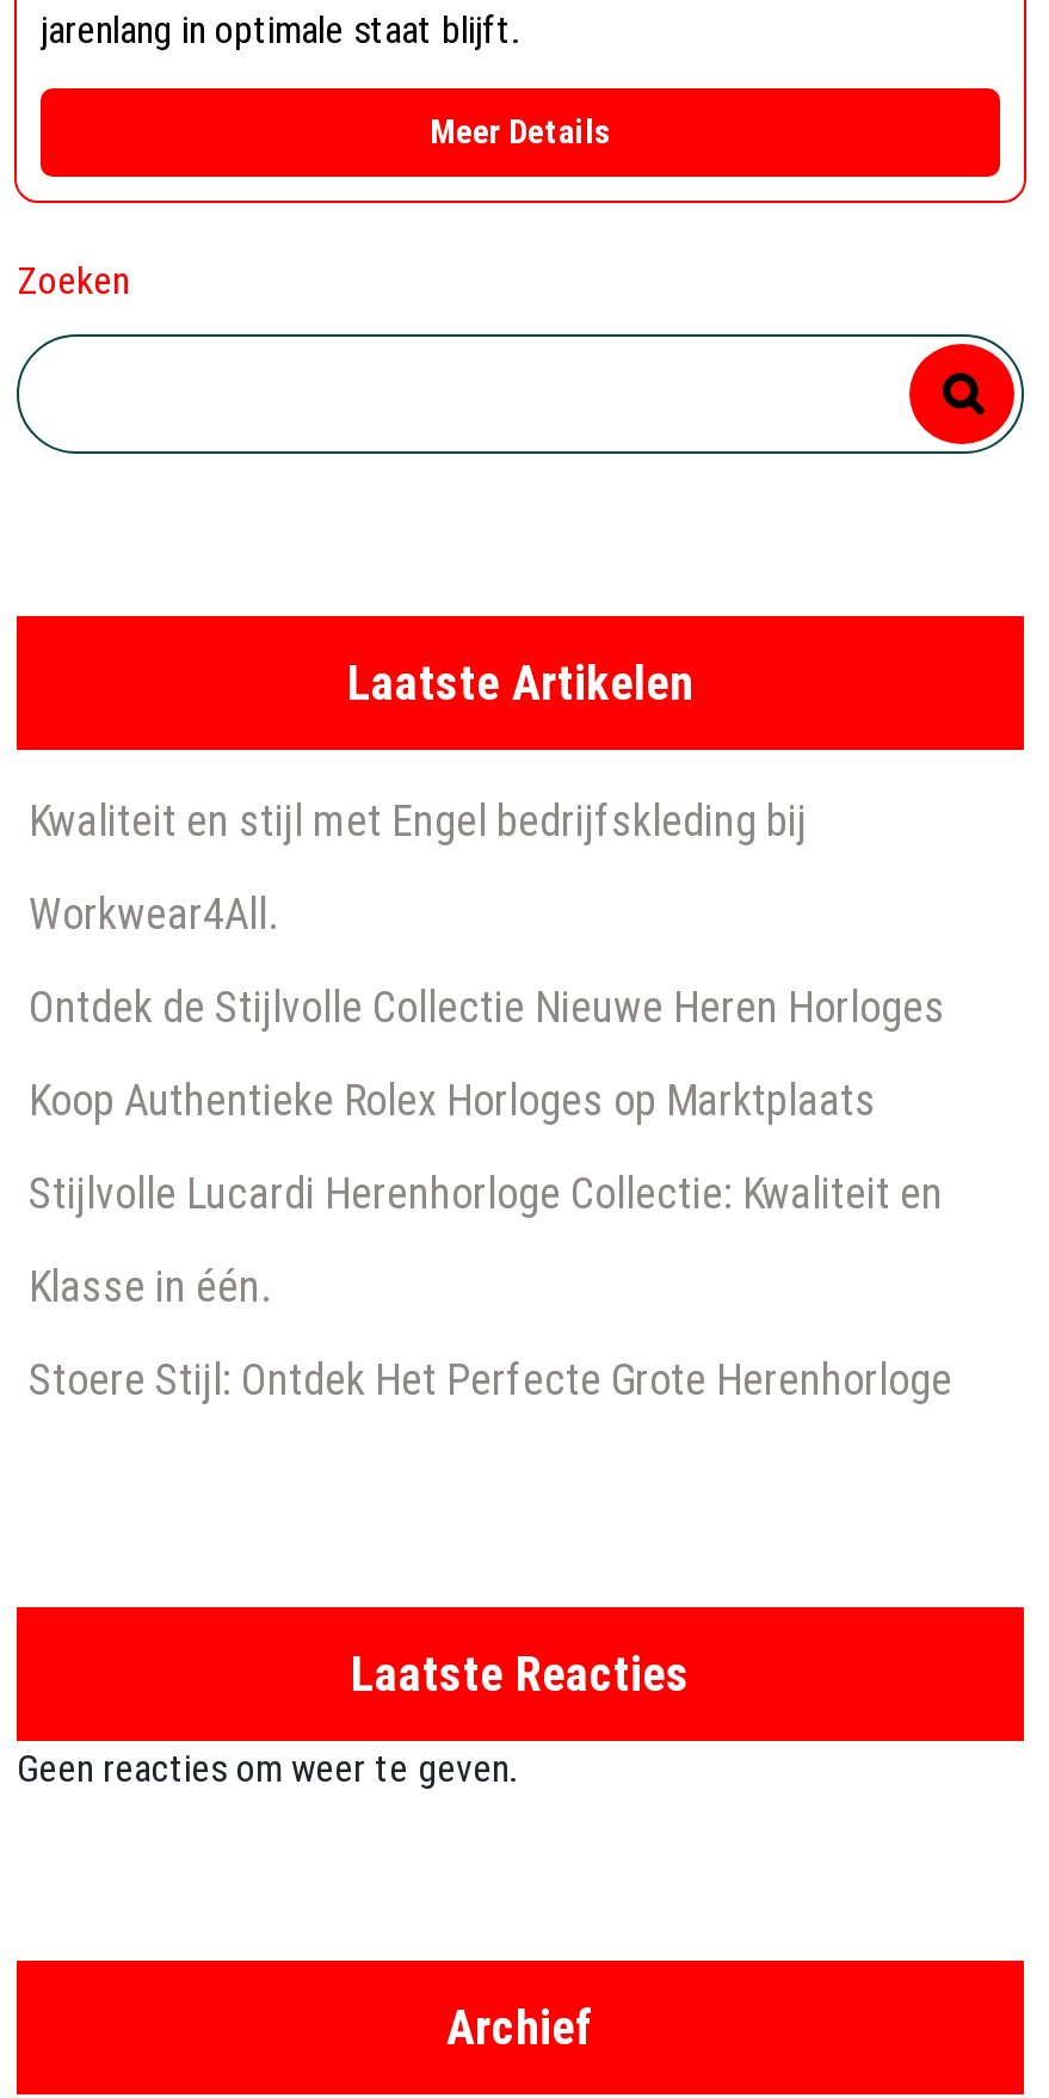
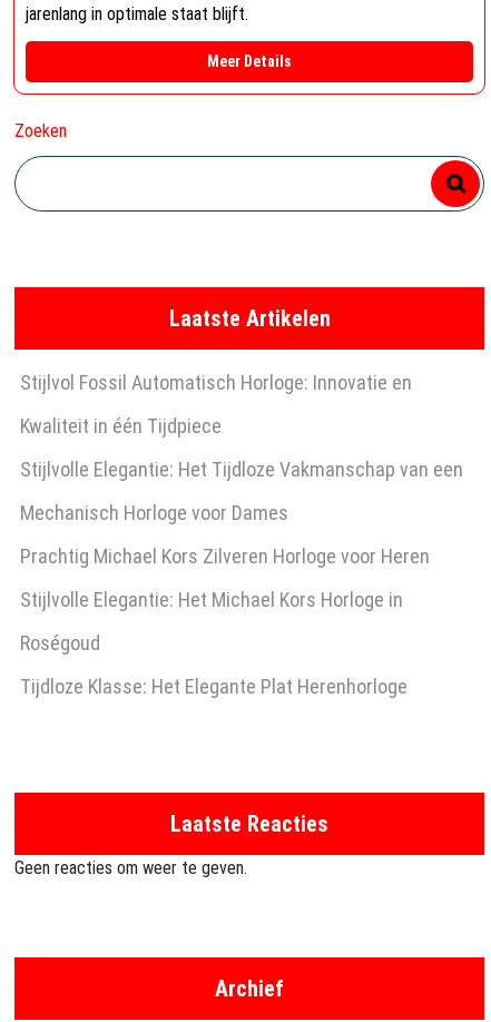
[29,795,952,1404] Kwaliteit en stijl met Engel bedrijfskleding bij | Workwear4All. | Ontdek de Stijlvolle Collectie Nieuwe Heren Horloges | Koop Authentieke Rolex Horloges op Marktplaats | Stijlvolle Lucardi Herenhorloge Collectie: Kwaliteit en | Klasse in één. | Stoere Stijl: Ontdek Het Perfecte Grote Herenhorloge -> [20,371,463,698] Stijlvol Fossil Automatisch Horloge: Innovatie en | Kwaliteit in één Tijdpiece | Stijlvolle Elegantie: Het Tijdloze Vakmanschap van een | Mechanisch Horloge voor Dames | Prachtig Michael Kors Zilveren Horloge voor Heren | Stijlvolle Elegantie: Het Michael Kors Horloge in | Roségoud | Tijdloze Klasse: Het Elegante Plat Herenhorloge

